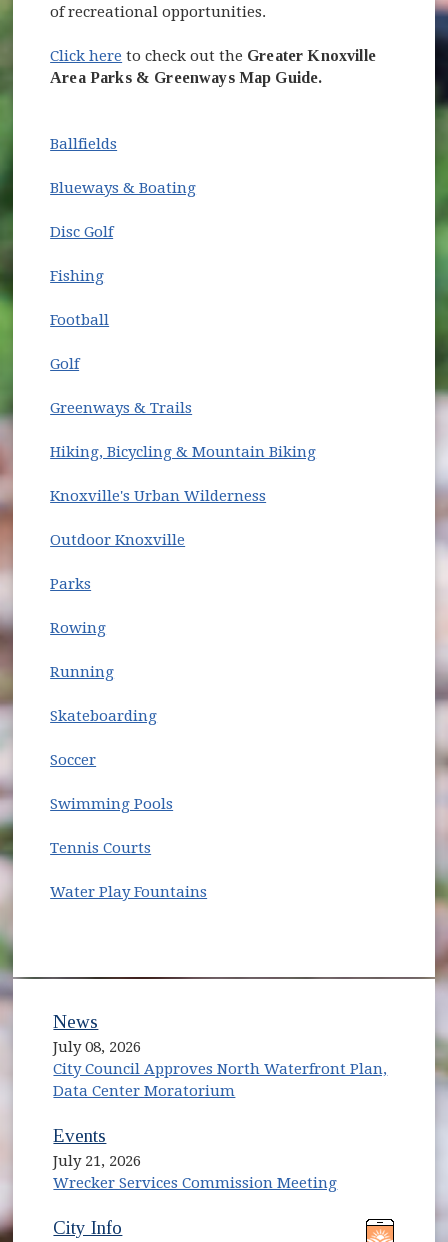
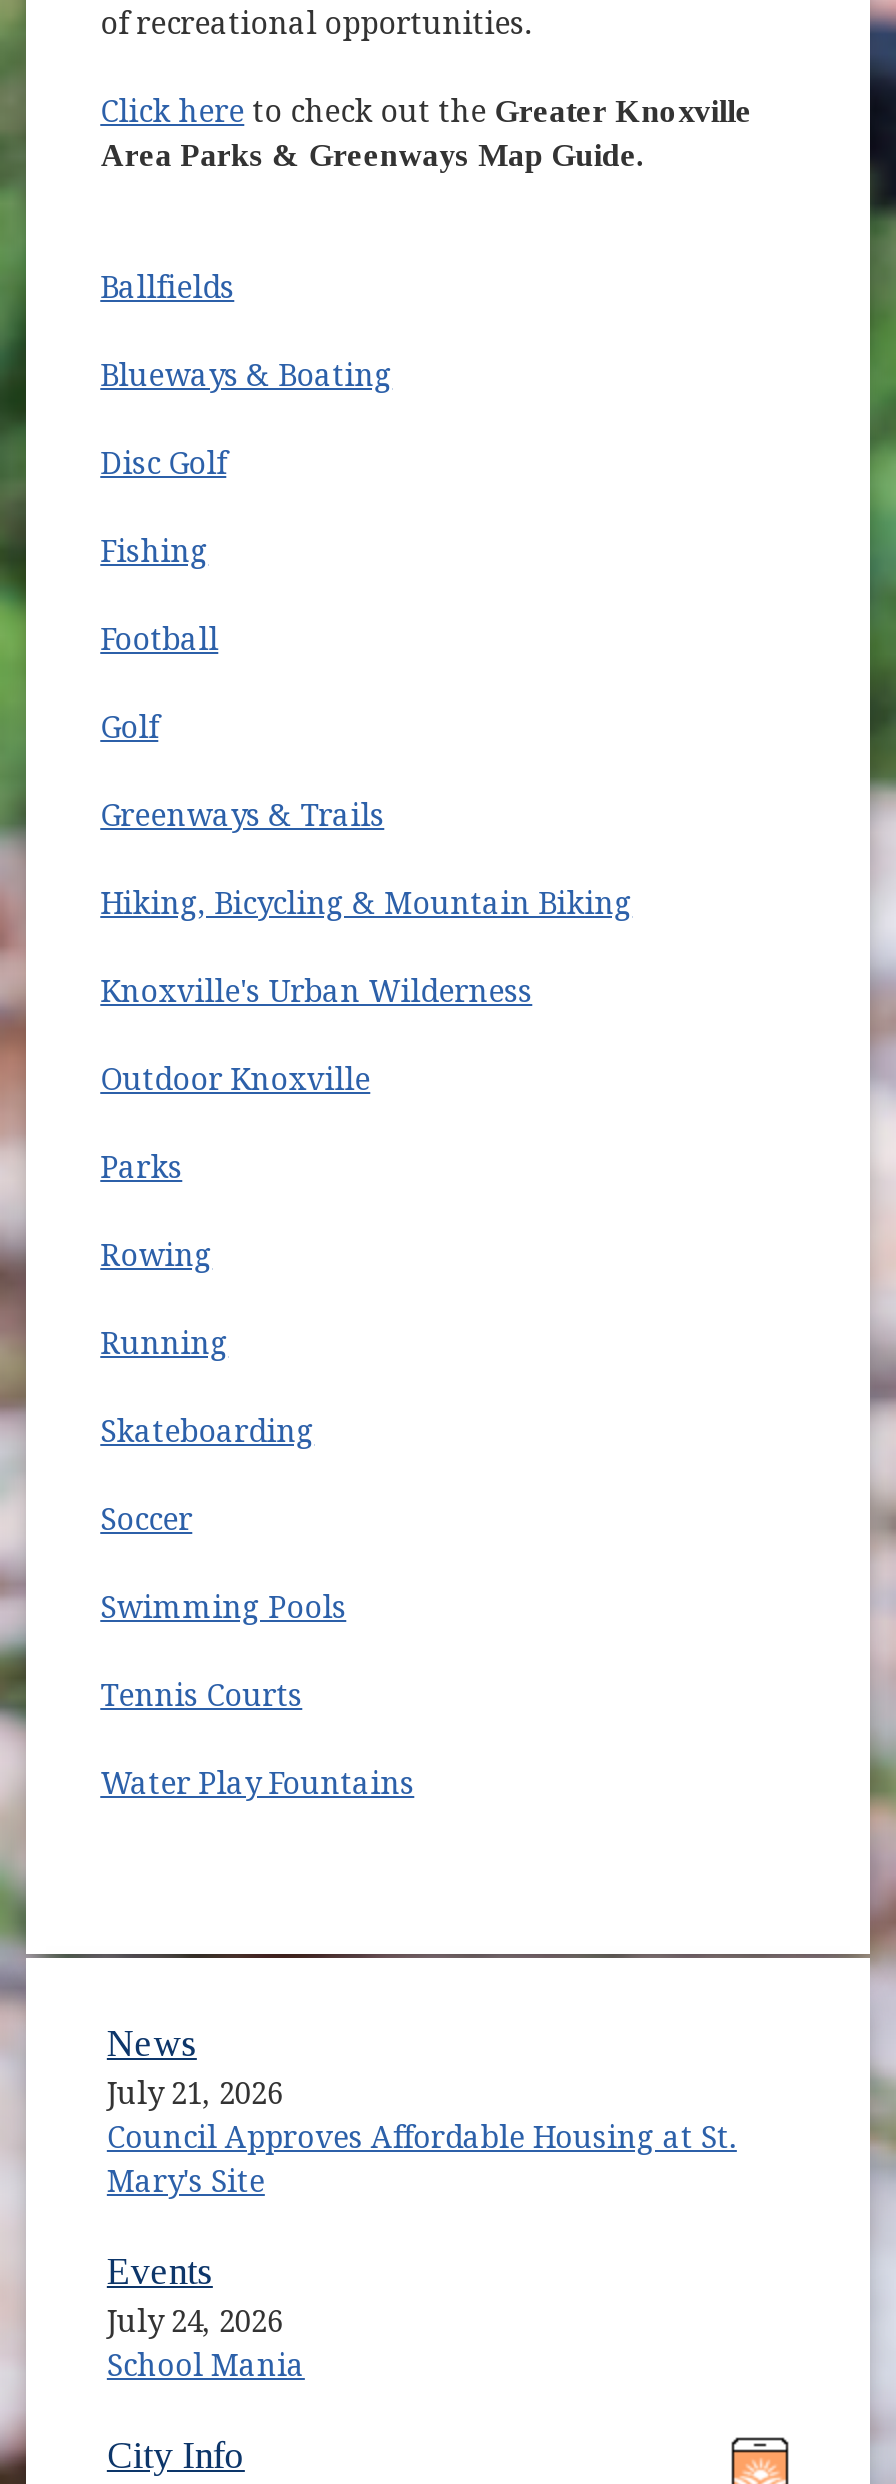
[53,1038,387,1100] July 08, 2026 | City Council Approves North Waterfront Plan, | Data Center Moratorium -> [107,2077,737,2201] July 21, 2026 | Council Approves Affordable Housing at St. | Mary's Site
[53,1152,337,1192] July 21, 2026 | Wrecker Services Commission Meeting -> [107,2305,305,2385] July 24, 2026 | School Mania

